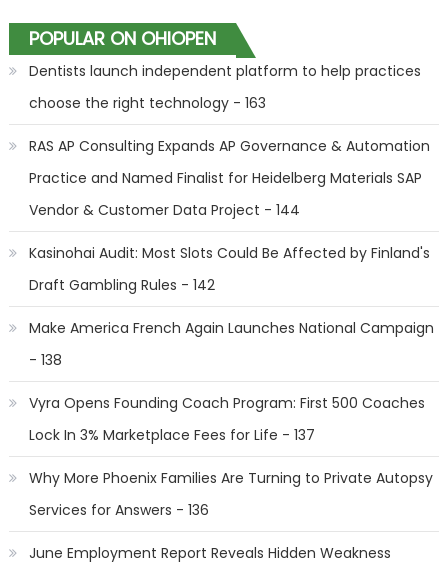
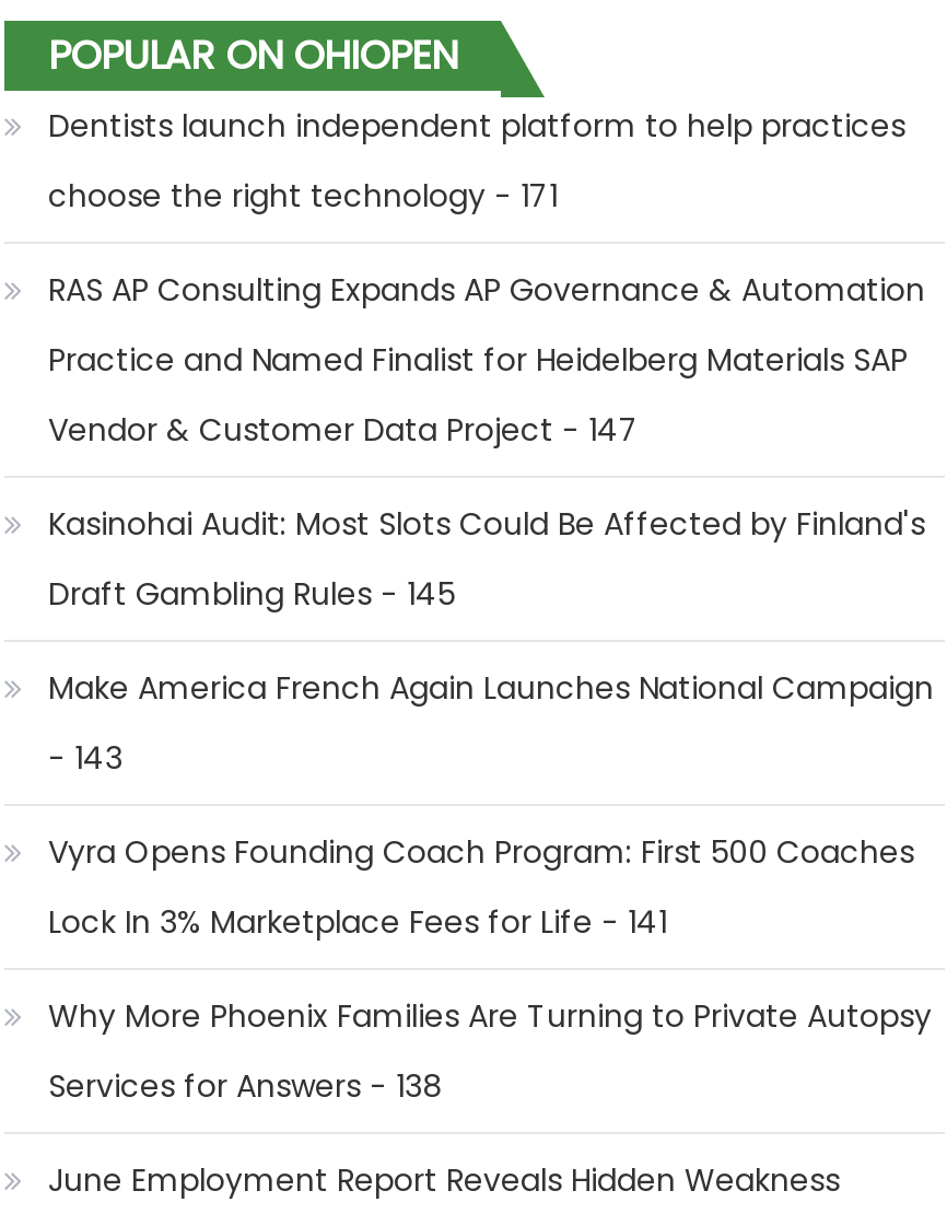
[29,93,266,113] choose the right technology - 163 -> [48,174,558,218] choose the right technology - 171
[29,200,300,220] Vendor & Customer Data Project - 144 -> [48,408,639,452] Vendor & Customer Data Project - 147
[29,275,215,295] Draft Gambling Rules - 142 -> [48,572,455,616] Draft Gambling Rules - 145
[29,350,62,370] - 138 -> [48,736,122,780] - 143
[29,425,315,445] Lock In 3% Marketplace Fees for Life - 137 -> [48,900,667,944] Lock In 3% Marketplace Fees for Life - 141
[29,500,209,520] Services for Answers - 136 -> [48,1064,442,1108] Services for Answers - 138

